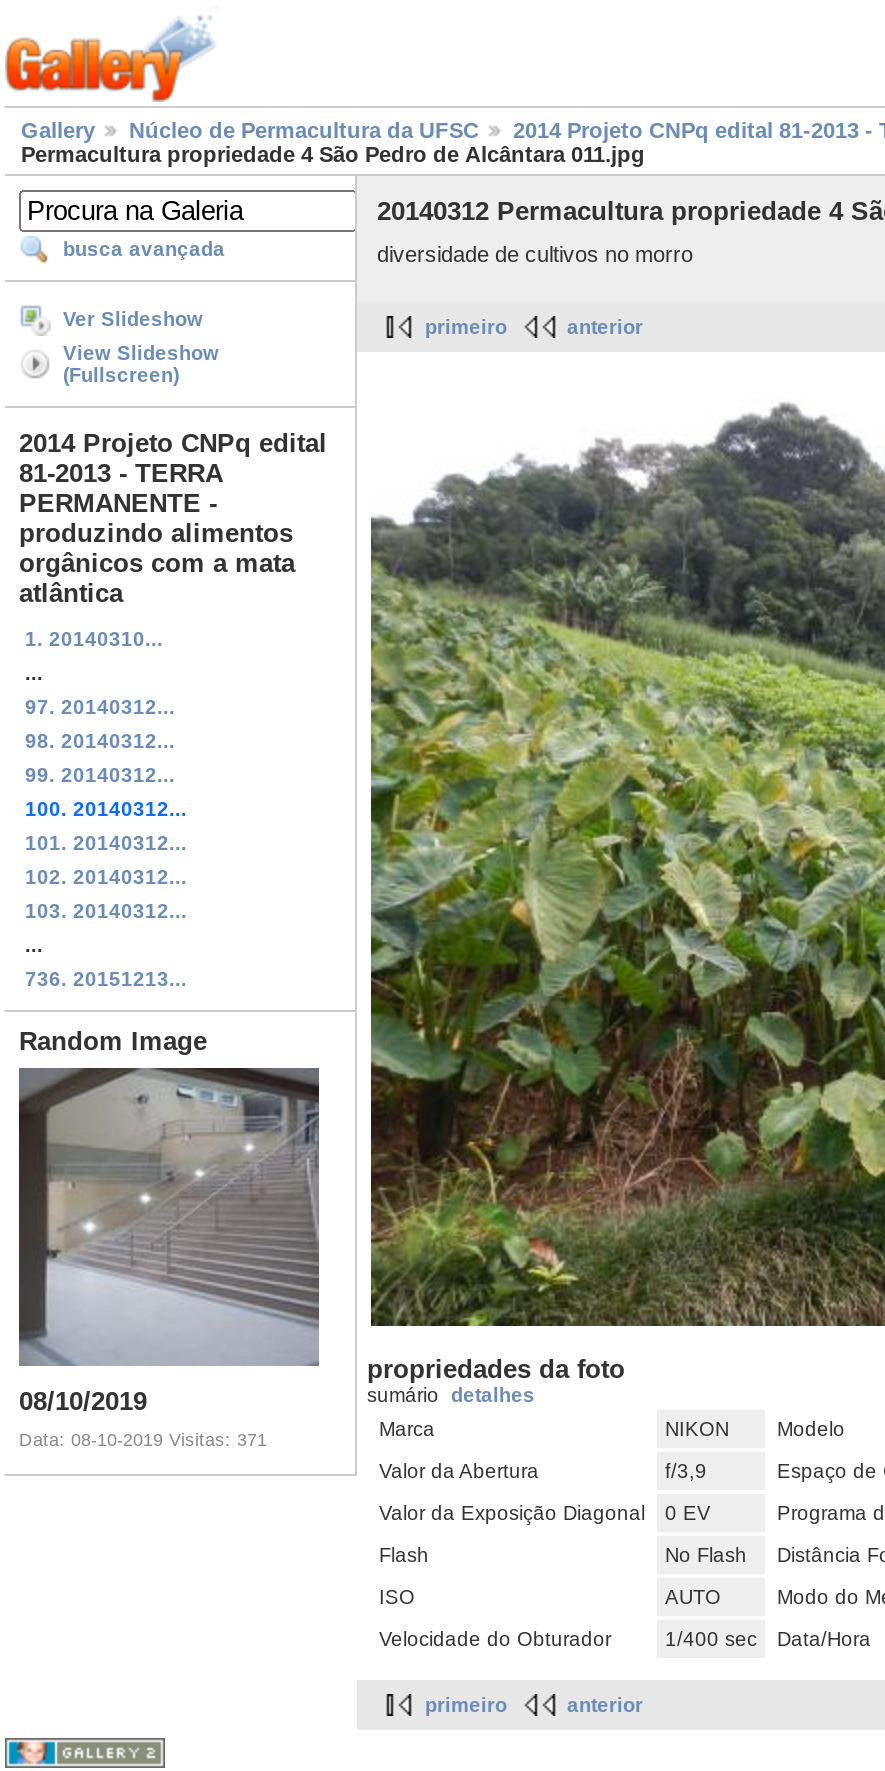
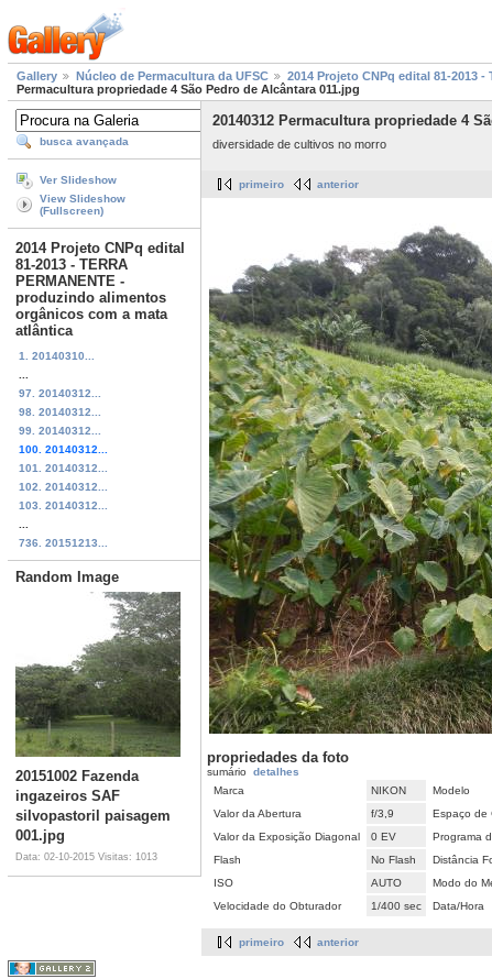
[17,1066,319,1415] [image] | 08/10/2019 -> [15,592,182,843] [image] | 20151002 Fazenda | ingazeiros SAF | silvopastoril paisagem | 001.jpg
[19,1430,267,1450] Data: 08-10-2019 Visitas: 371 -> [15,851,157,862] Data: 02-10-2015 Visitas: 1013

